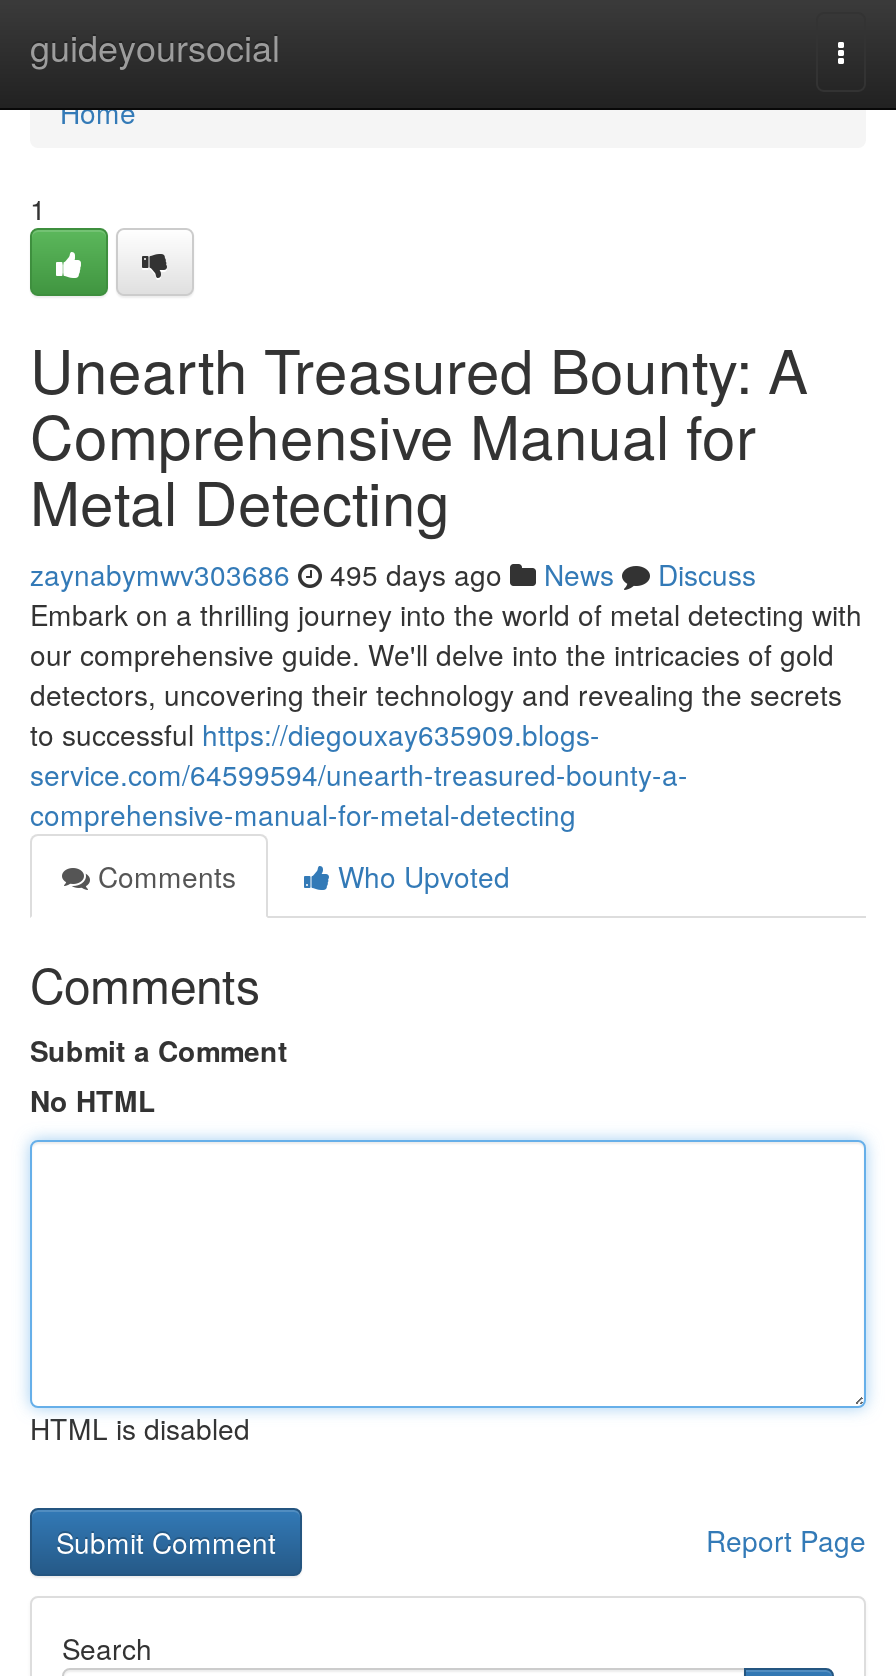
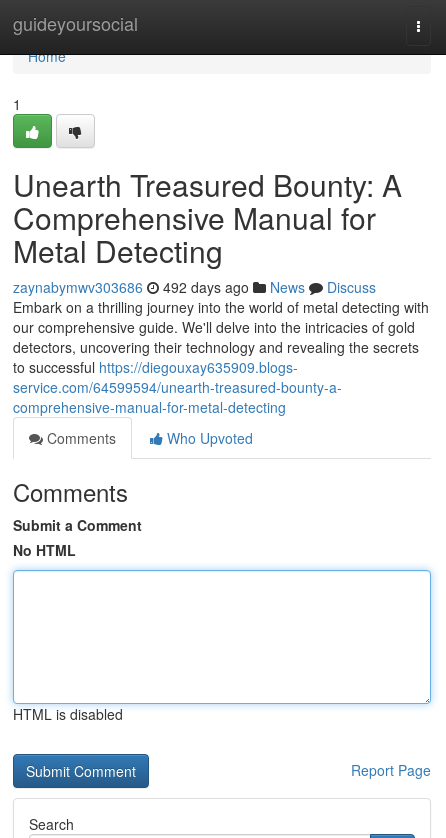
[30,554,756,594] zaynabymwv303686 495 days ago News Discuss -> [13,277,376,297] zaynabymwv303686 492 days ago News Discuss

